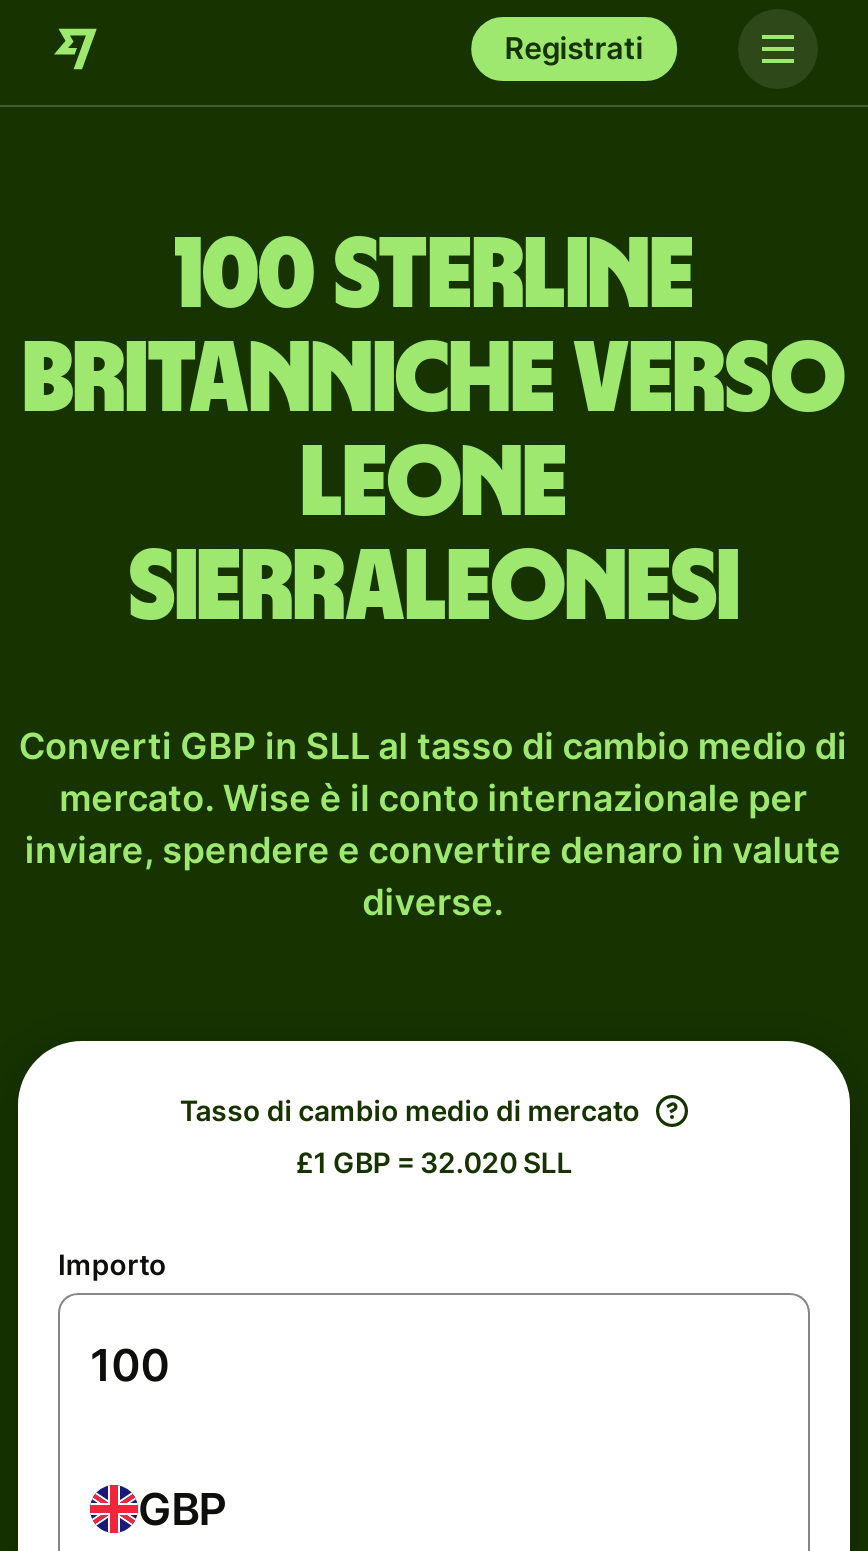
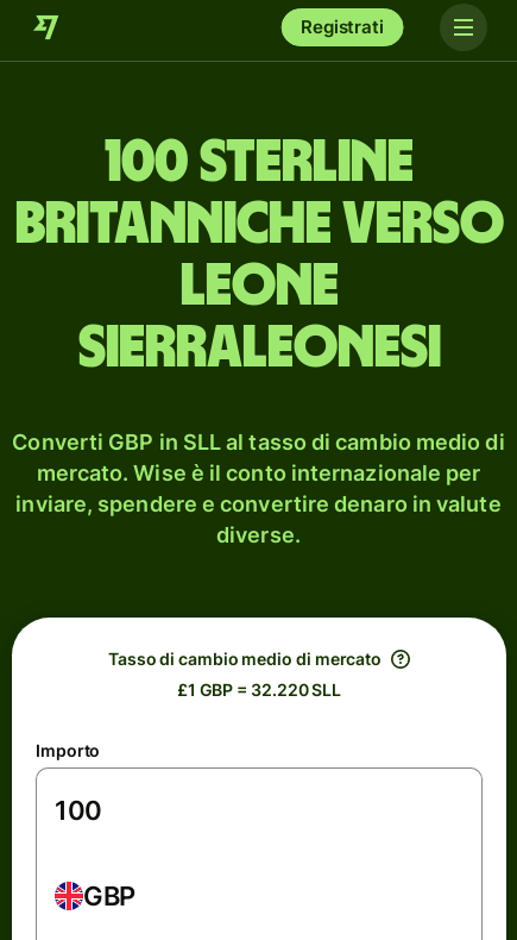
[296,1145,572,1179] £1 GBP = 32.020 SLL -> [177,679,341,700] £1 GBP = 32.220 SLL

